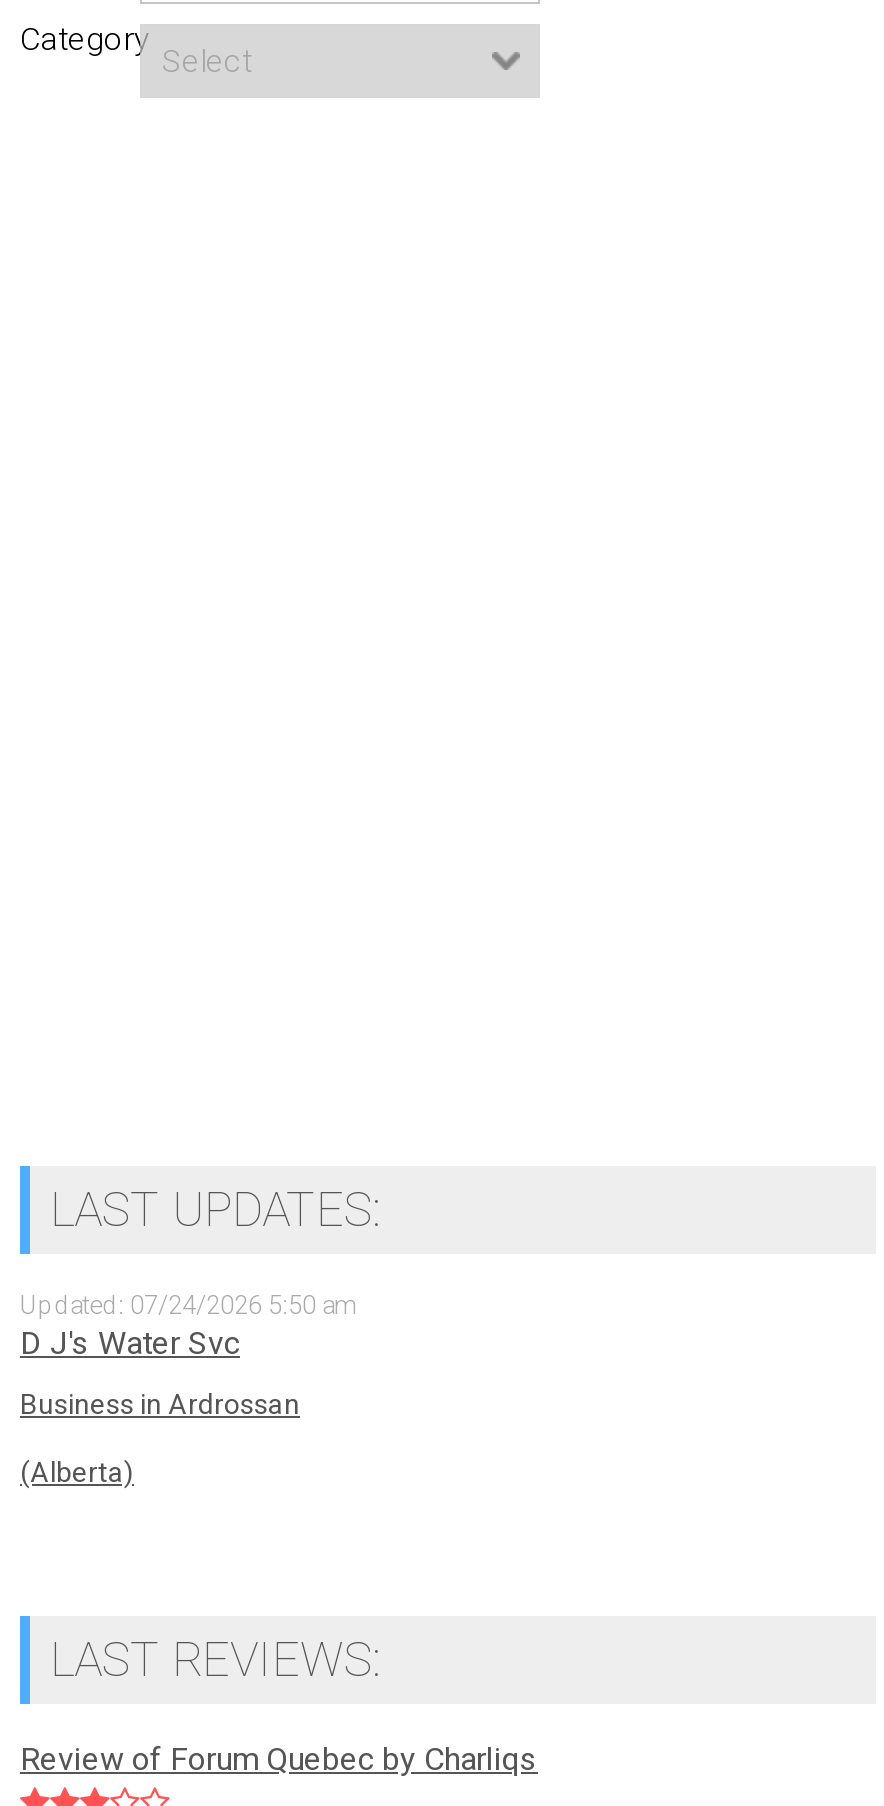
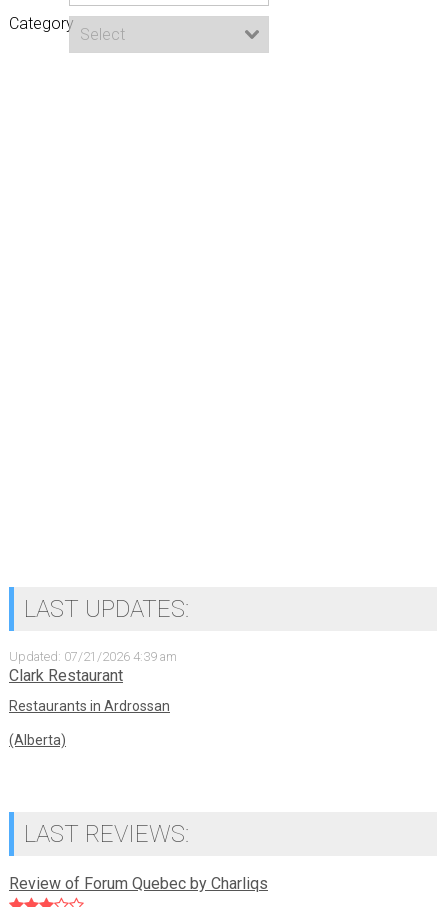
[20,1290,356,1362] Updated: 07/24/2026 5:50 am | D J's Water Svc -> [9,649,177,685] Updated: 07/21/2026 4:39 am | Clark Restaurant
[20,1388,300,1420] Business in Ardrossan -> [9,698,170,714] Restaurants in Ardrossan

